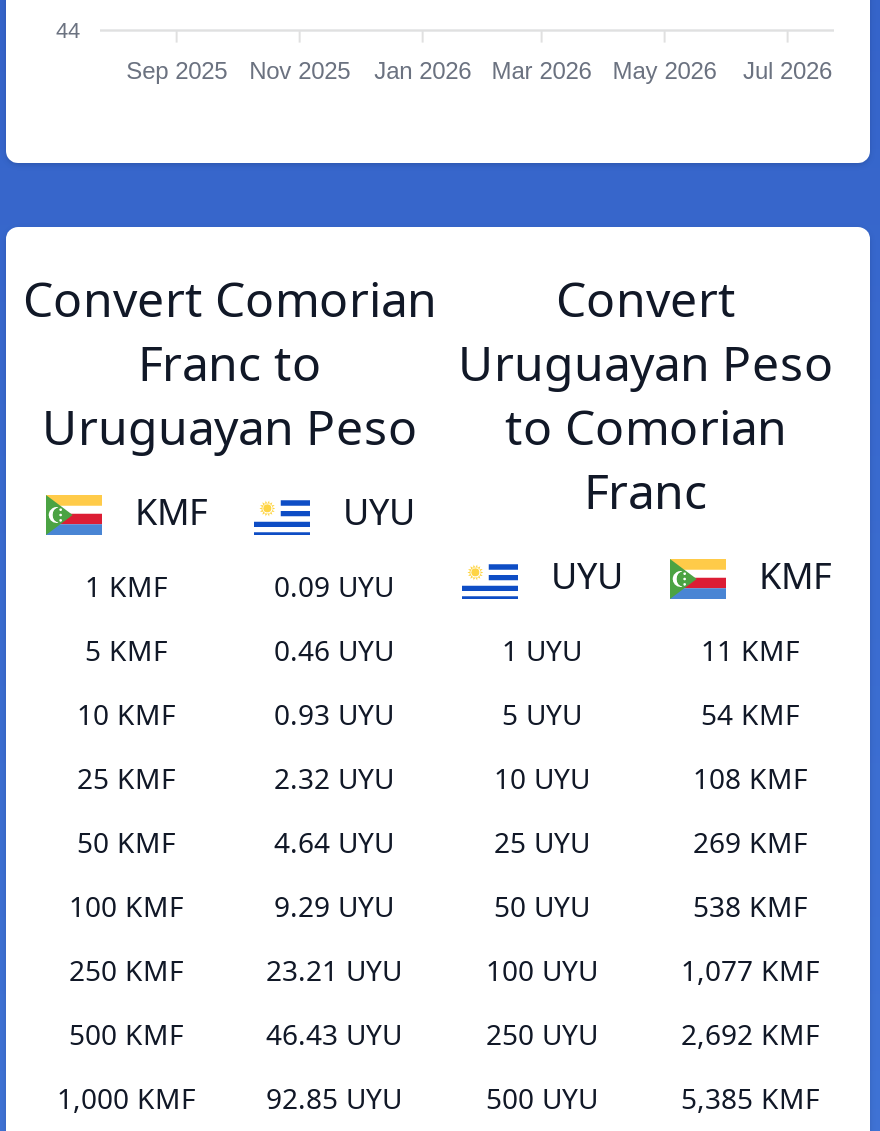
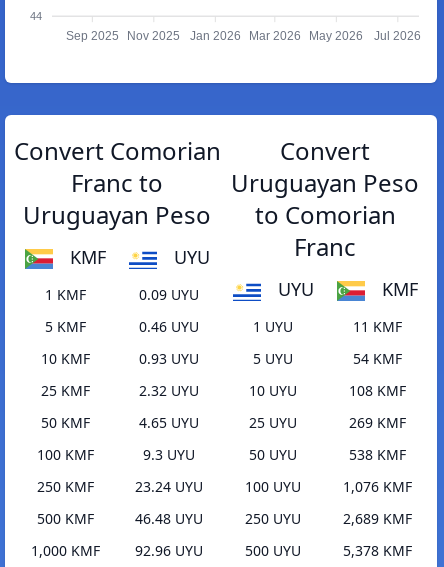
[274,823,394,861] 4.64 UYU -> [139,413,199,432] 4.65 UYU
[274,887,394,925] 9.29 UYU -> [143,445,195,464] 9.3 UYU
[266,951,402,989] 23.21 UYU -> [135,477,203,496] 23.24 UYU
[681,951,819,989] 1,077 KMF -> [342,477,411,496] 1,076 KMF
[266,1015,402,1053] 46.43 UYU -> [135,509,203,528] 46.48 UYU
[681,1015,819,1053] 2,692 KMF -> [342,509,411,528] 2,689 KMF
[57,1079,402,1117] 1,000 KMF 92.85 UYU -> [30,541,203,560] 1,000 KMF 92.96 UYU
[681,1079,819,1117] 5,385 KMF -> [342,541,411,560] 5,378 KMF

